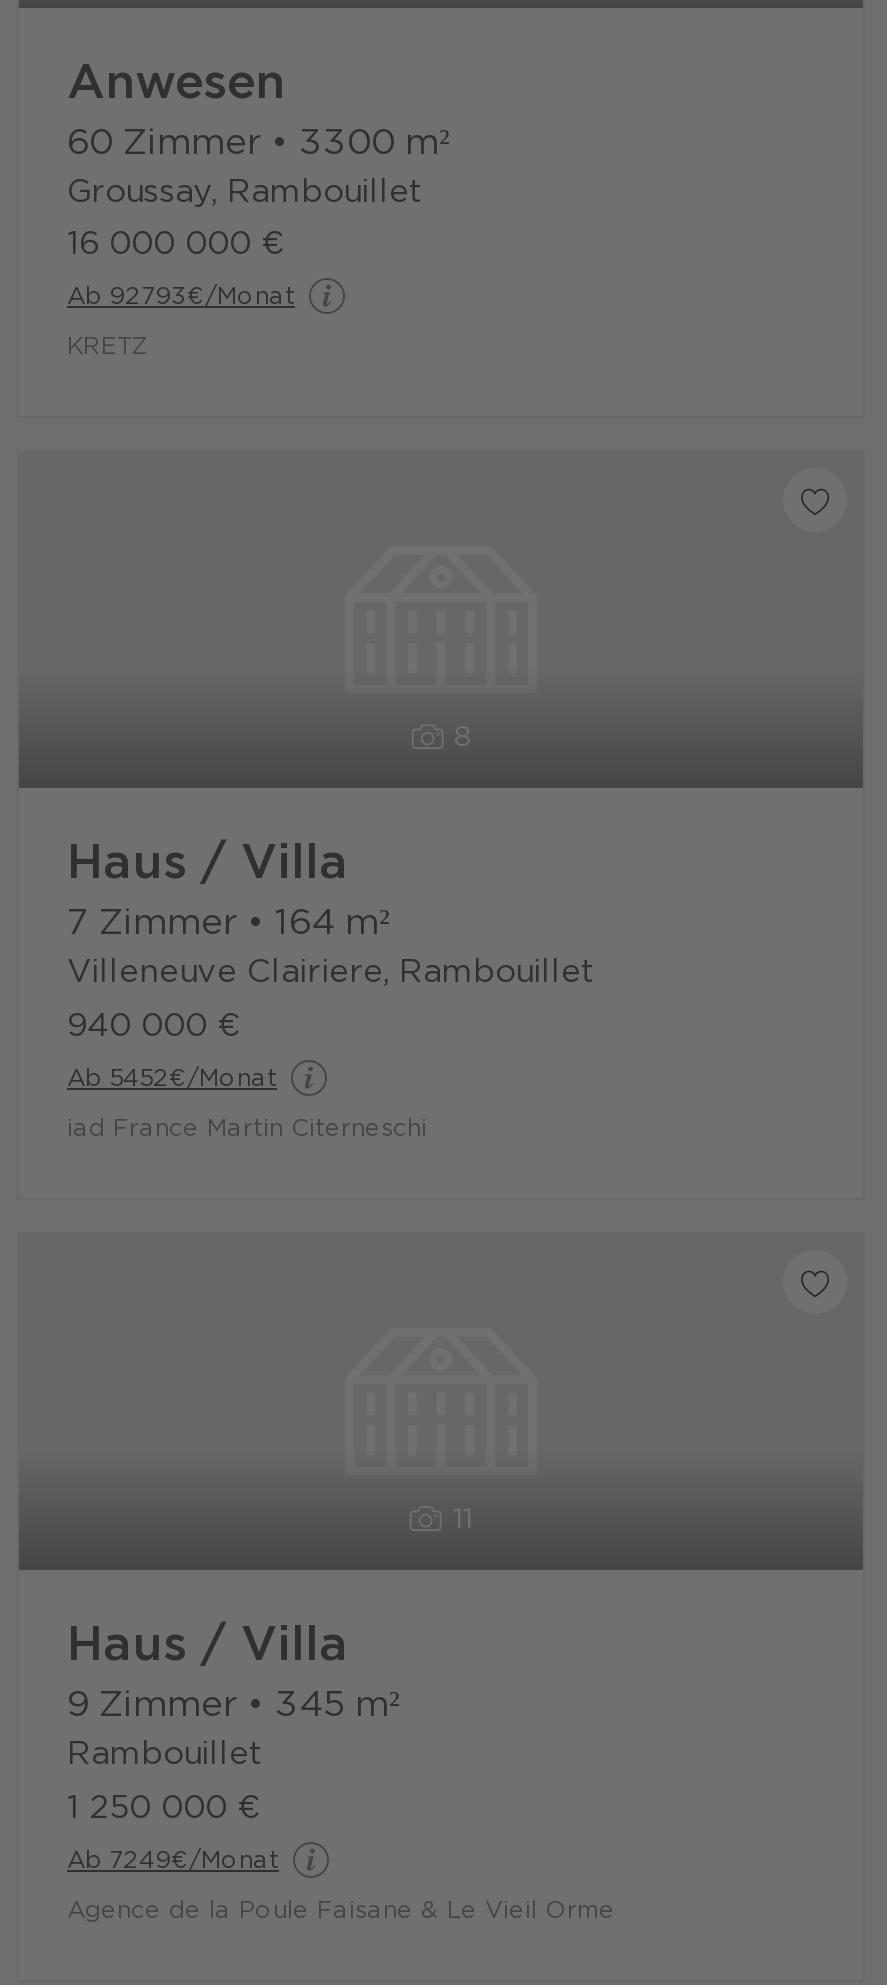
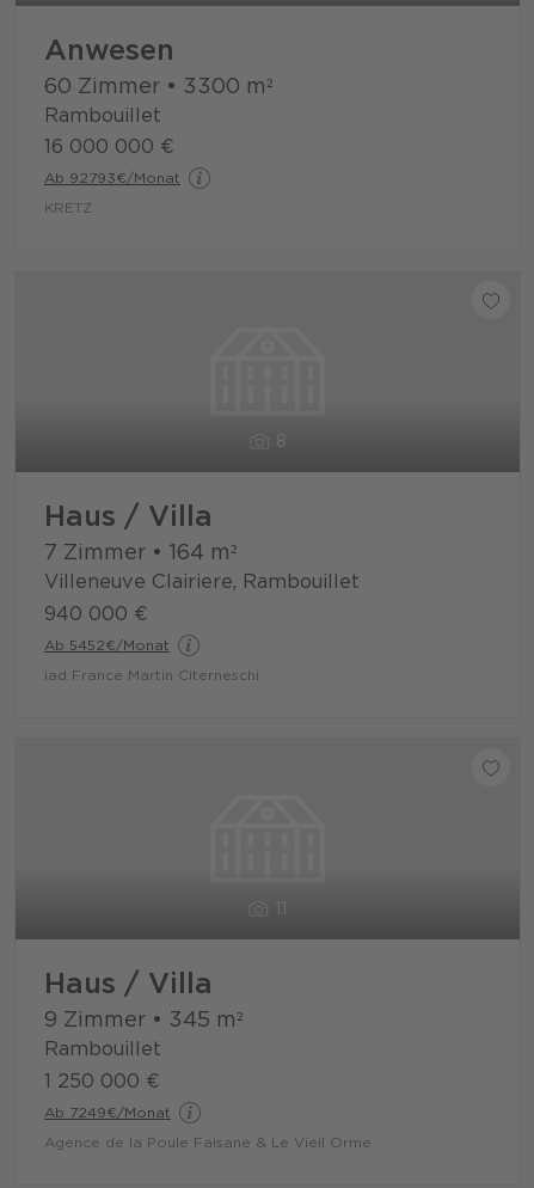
[67,175,423,207] Groussay, Rambouillet -> [44,106,161,125] Rambouillet

